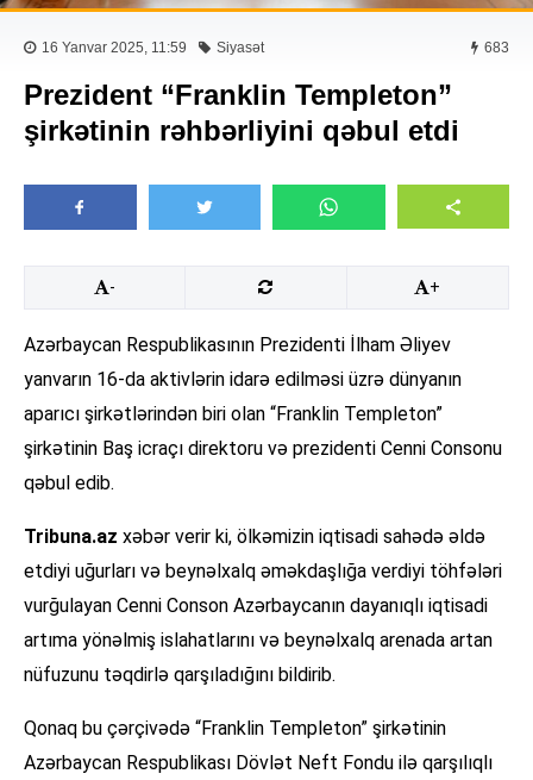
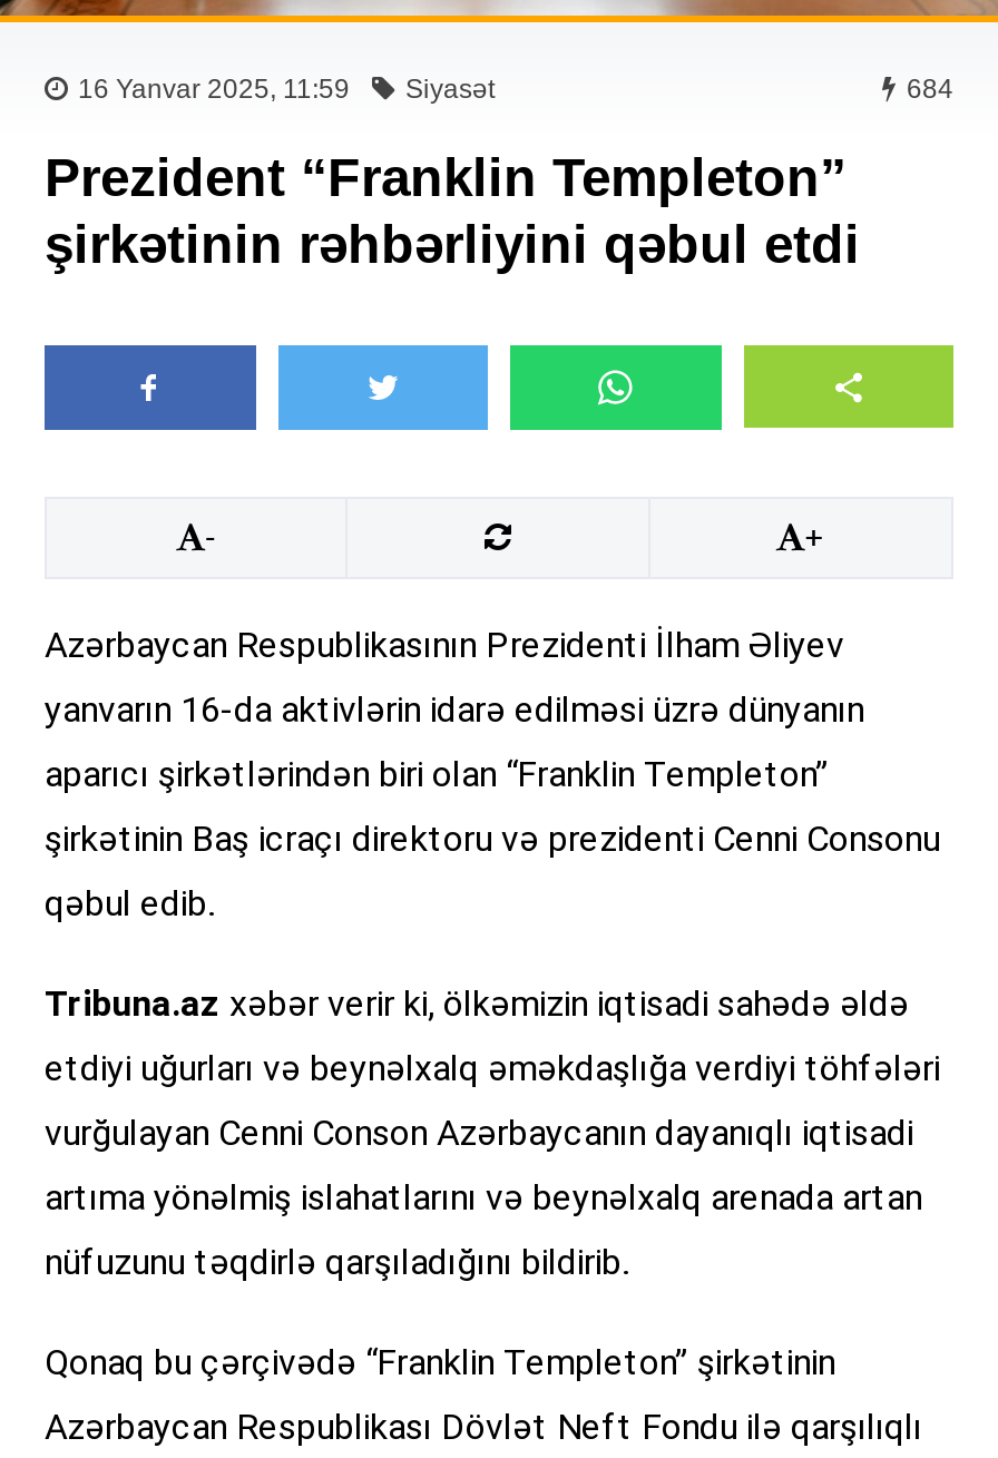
[484,40,509,56] 683 -> [907,74,953,105] 684

